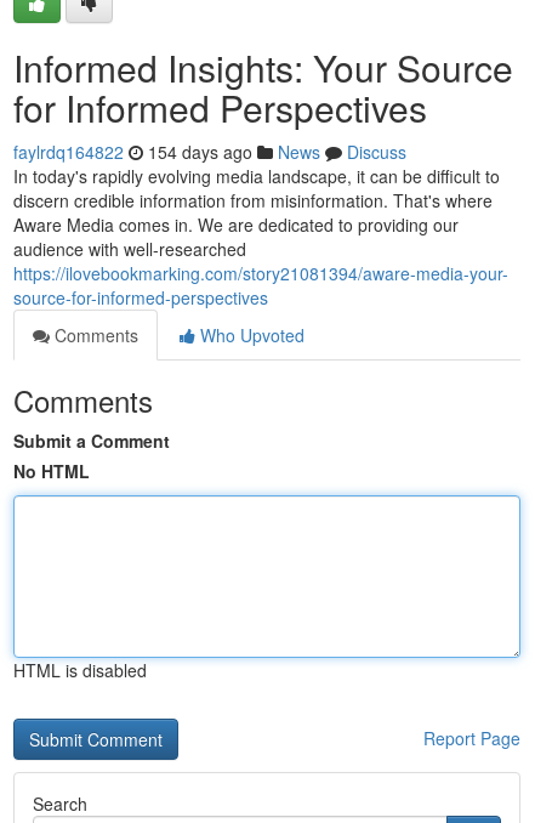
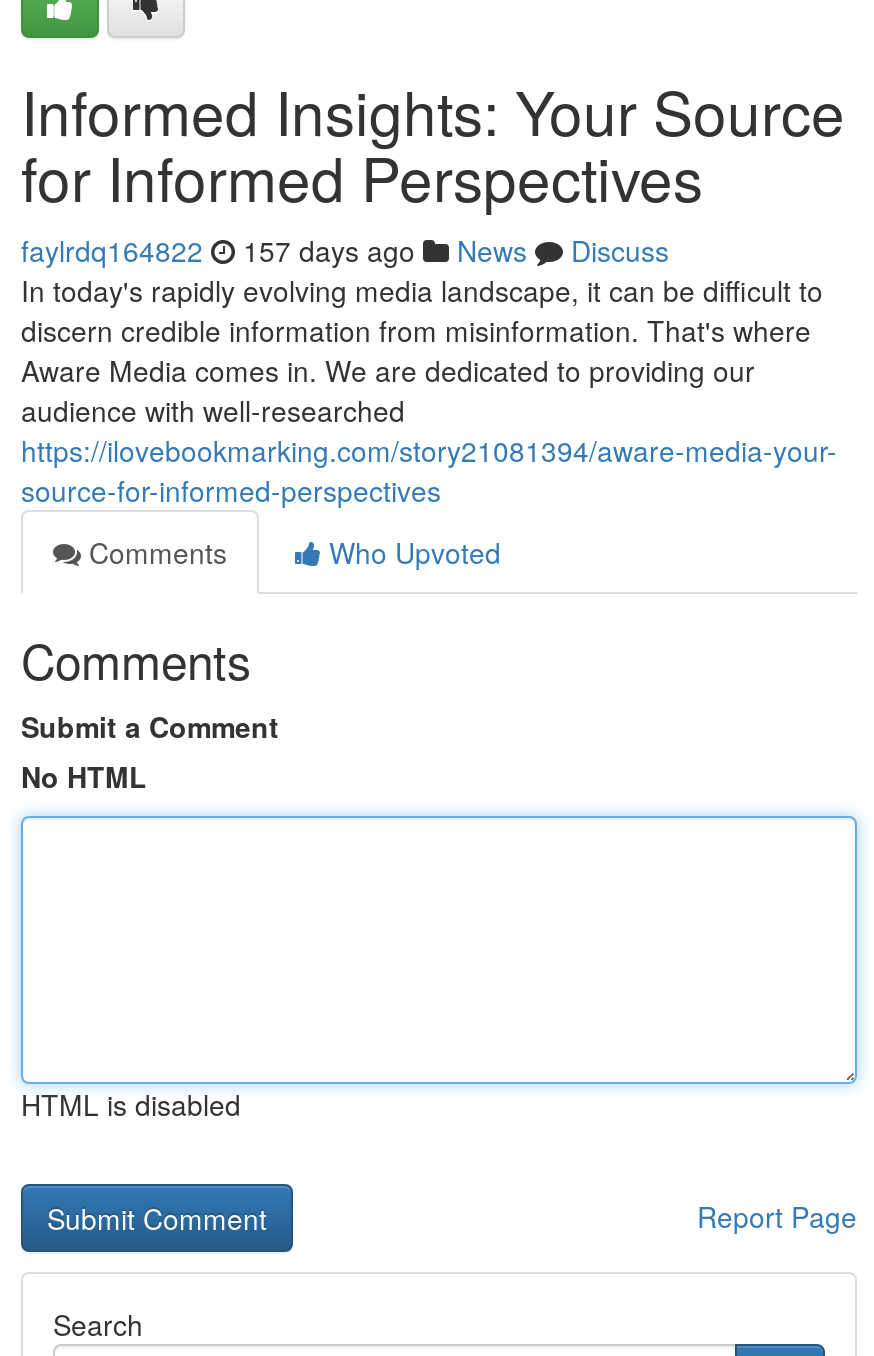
[13,140,406,164] faylrdq164822 154 days ago News Discuss -> [21,230,669,270] faylrdq164822 157 days ago News Discuss

